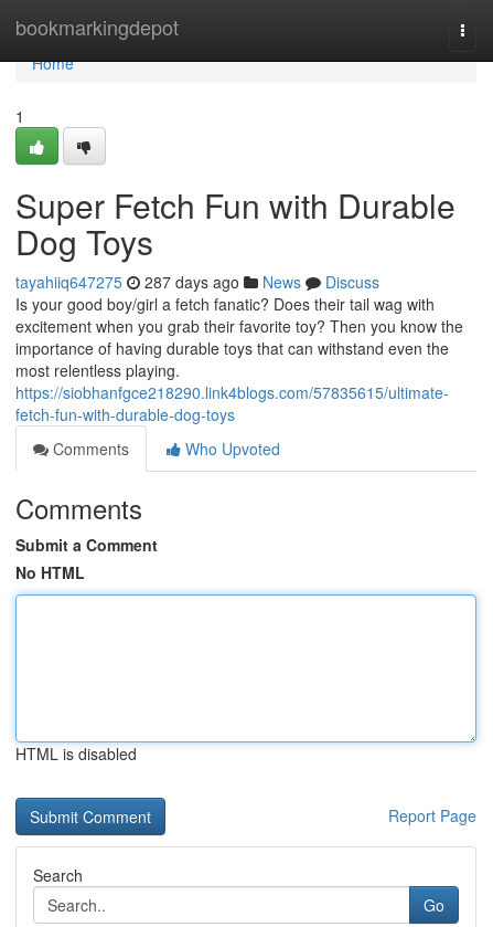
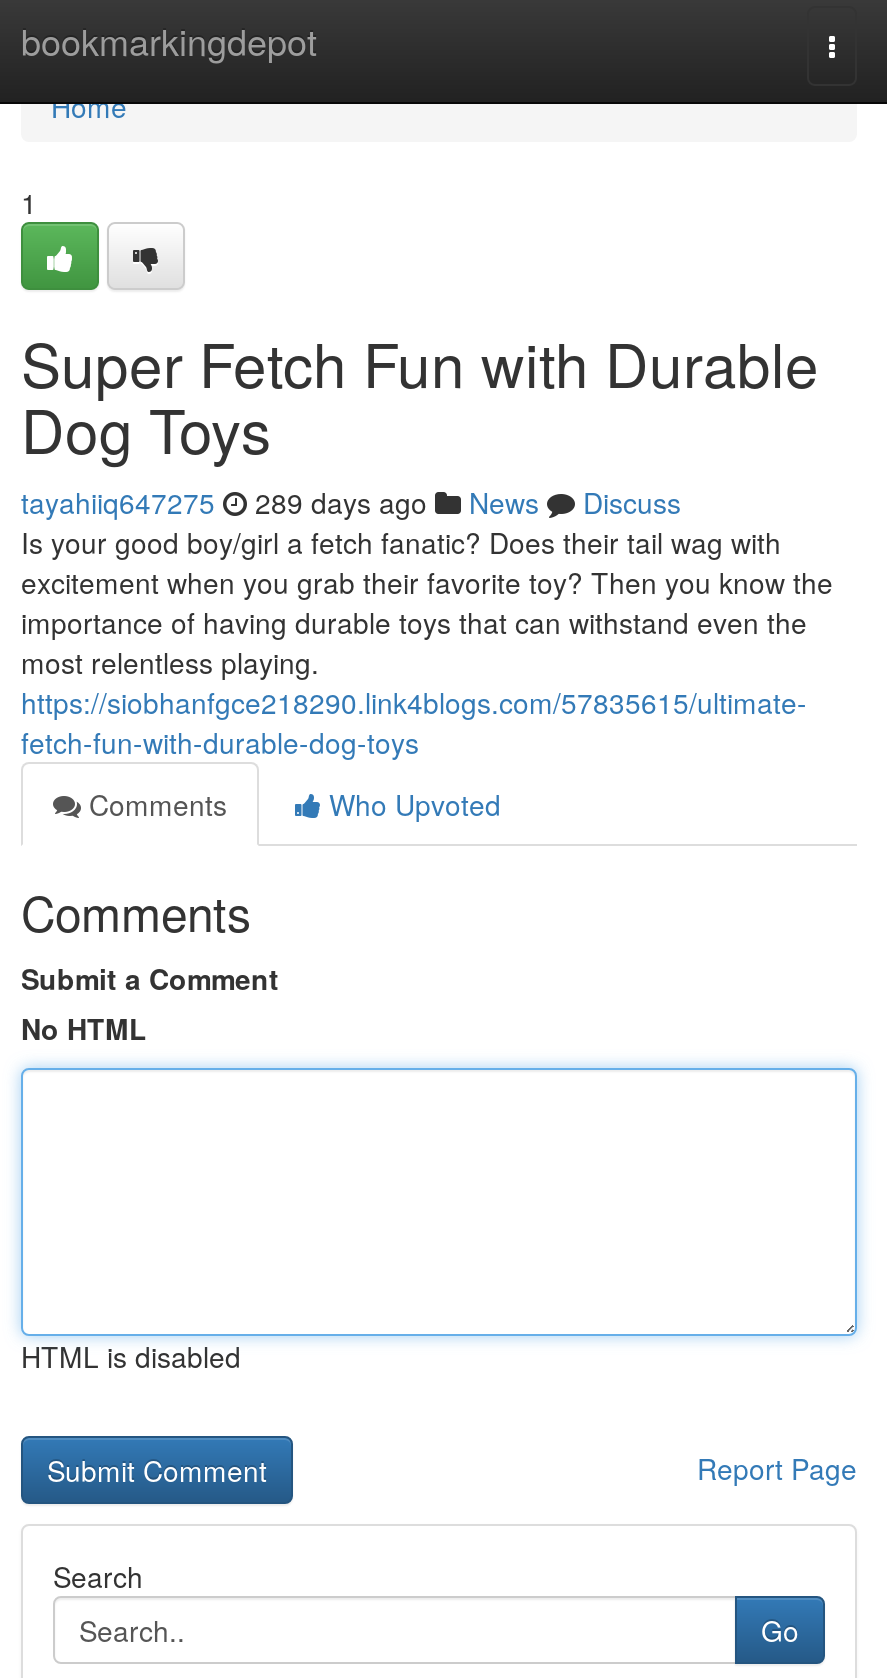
[15,271,379,293] tayahiiq647275 287 days ago News Discuss -> [21,482,681,522] tayahiiq647275 289 days ago News Discuss

